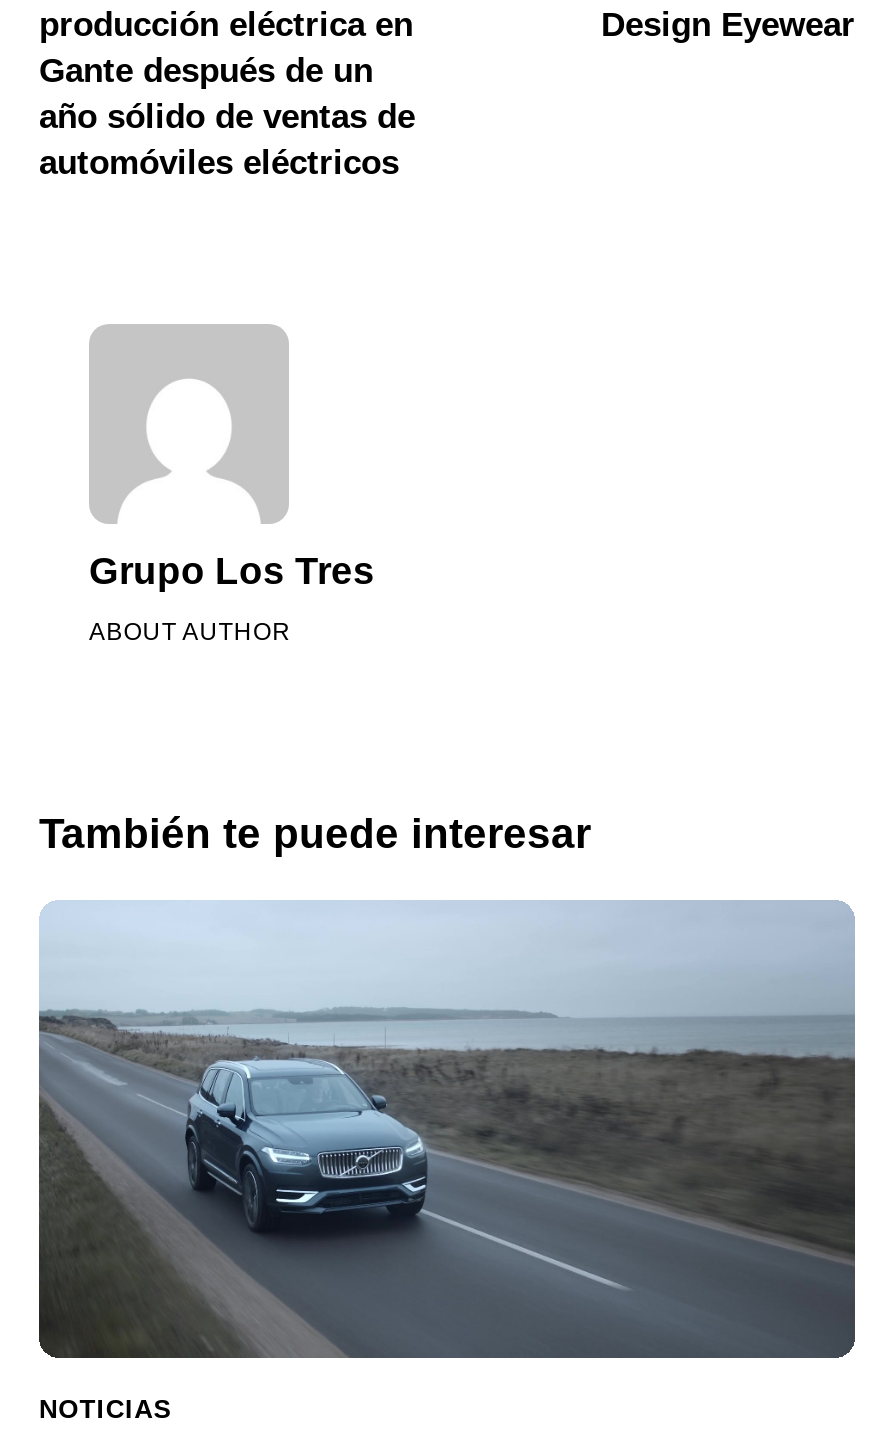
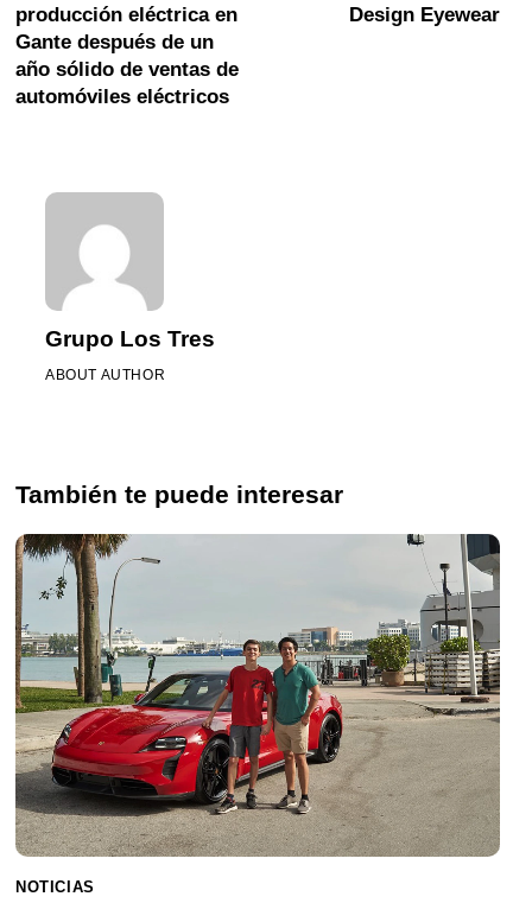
[37,900,857,1358] [image] -> [14,533,501,857] [image]

